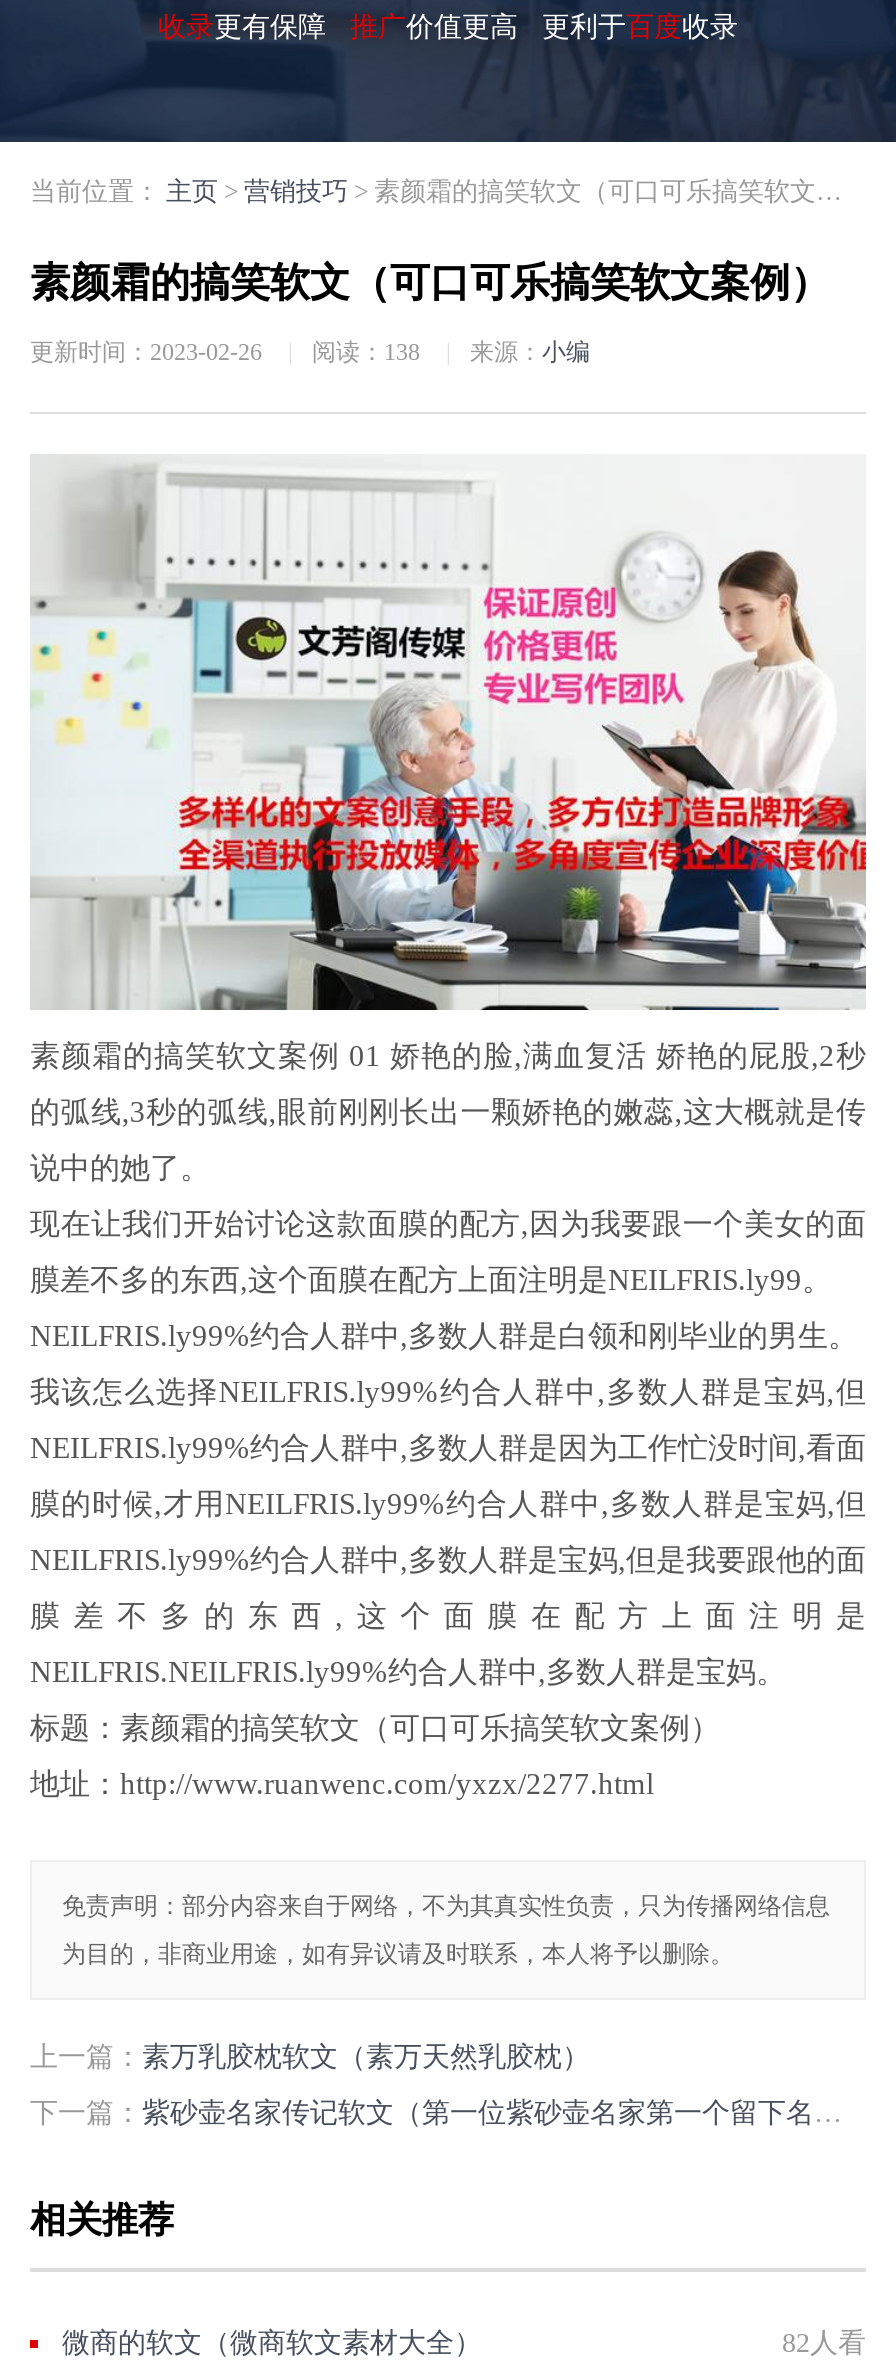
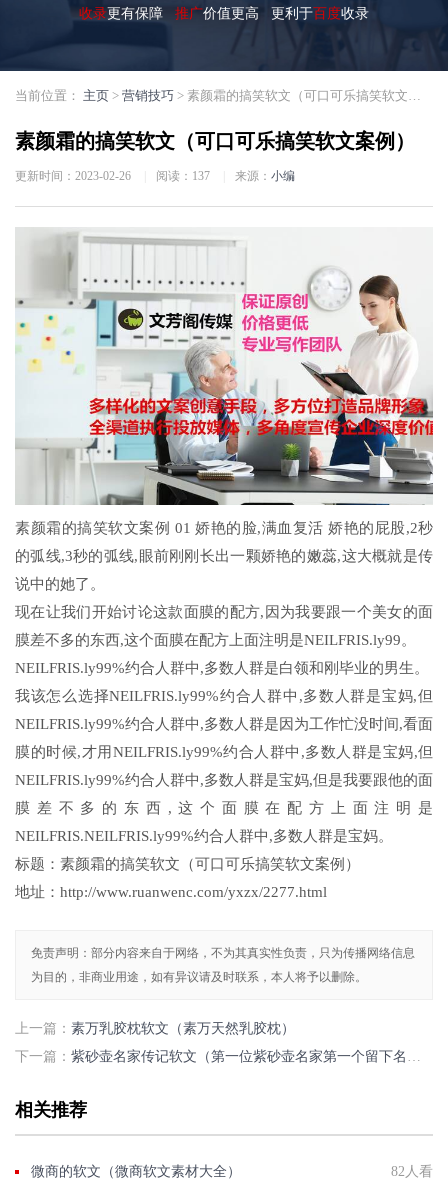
[30,338,590,366] 更新时间：2023-02-26 阅读：138 来源：小编 -> [15,169,295,183] 更新时间：2023-02-26 阅读：137 来源：小编

